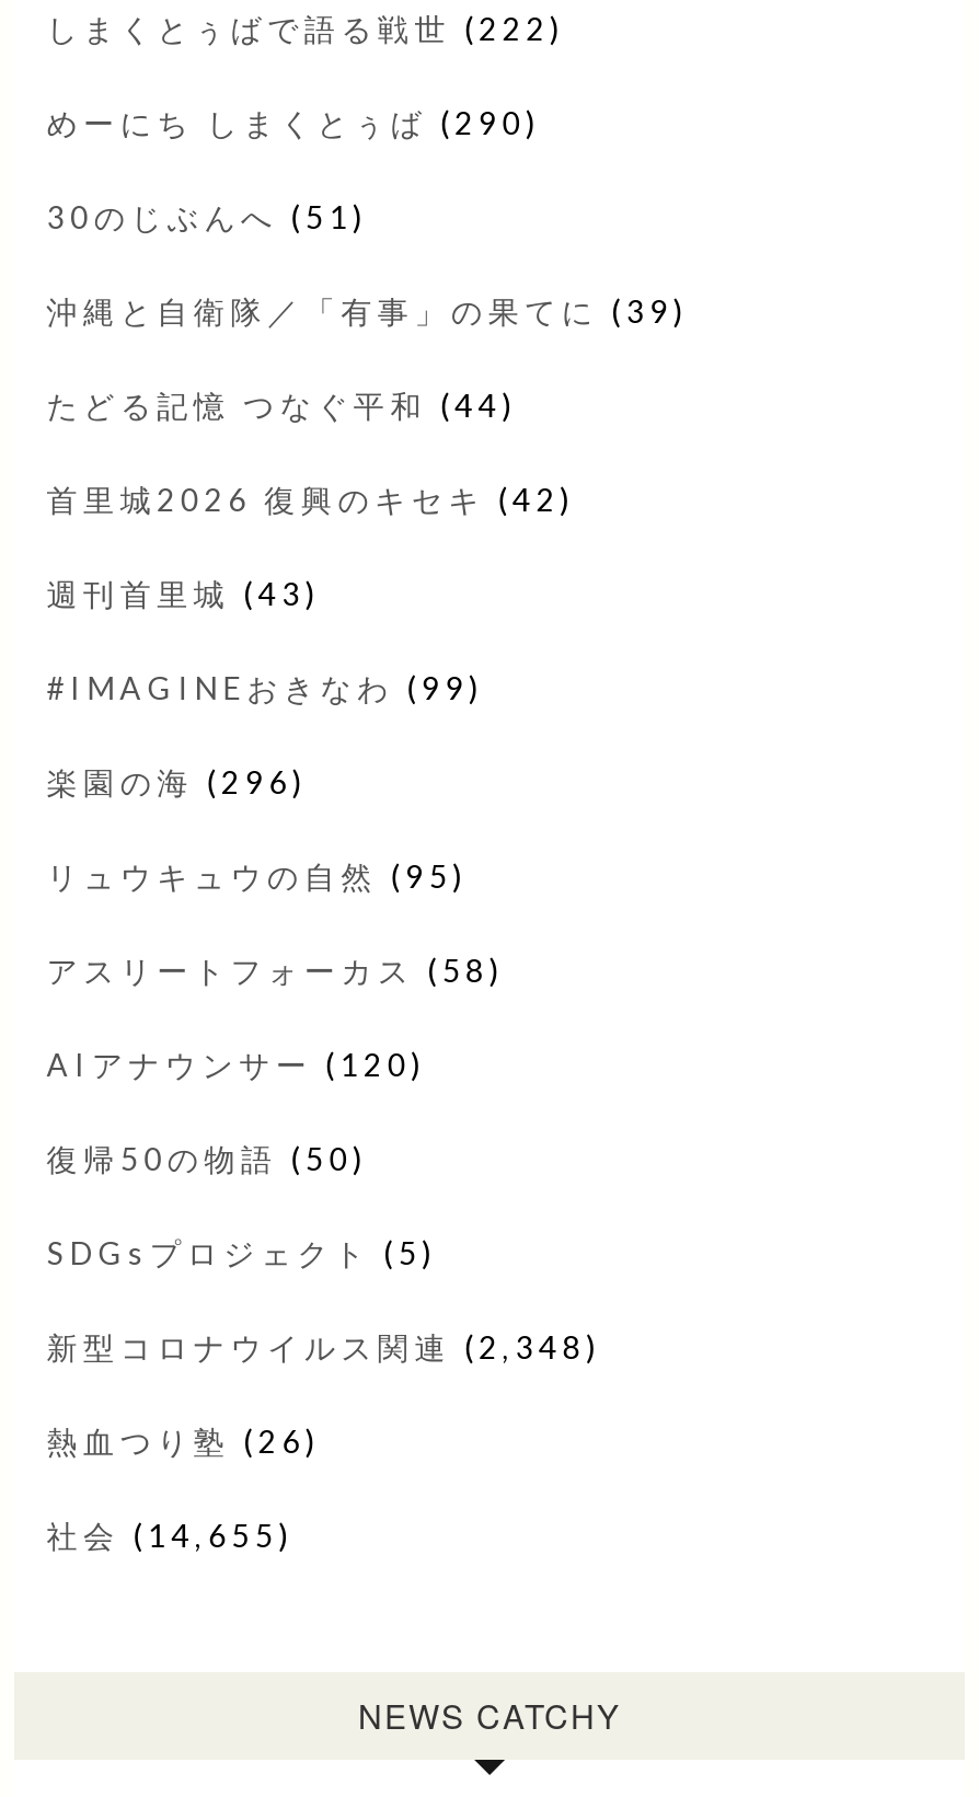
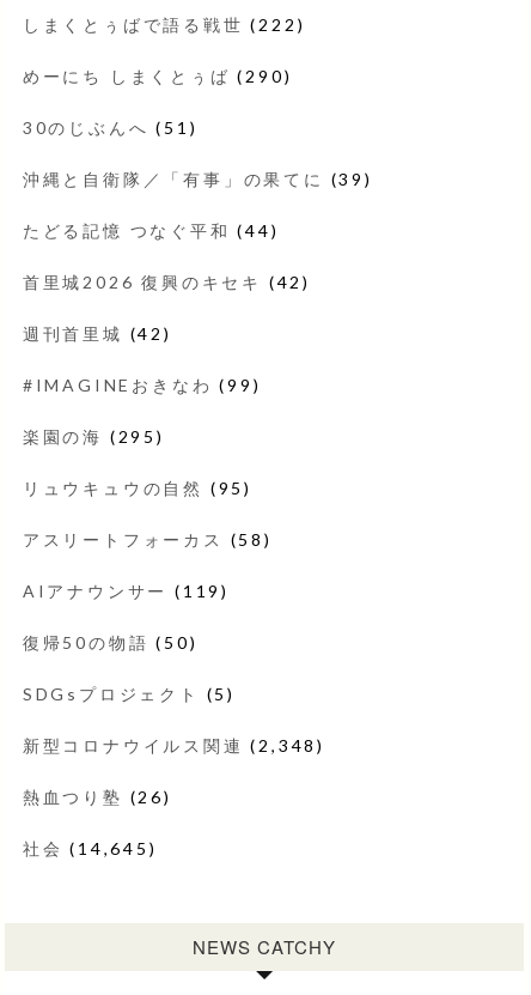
[46,575,320,612] 週刊首里城(43) -> [22,323,172,344] 週刊首里城(42)
[46,763,307,800] 楽園の海(296) -> [22,426,165,446] 楽園の海(295)
[46,1046,426,1083] AIアナウンサー(120) -> [22,581,230,601] AIアナウンサー(119)
[46,1516,293,1554] 社会(14,655) -> [22,838,157,858] 社会(14,645)

